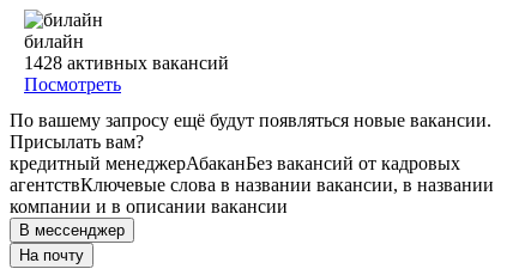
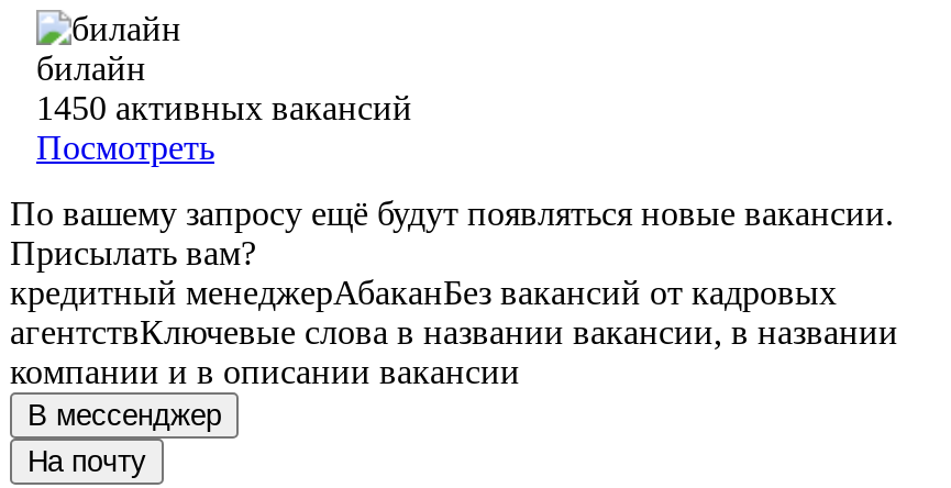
[24,53,229,73] 1428 активных вакансий -> [36,90,412,127] 1450 активных вакансий

